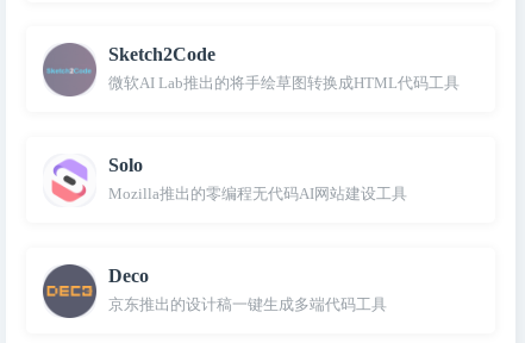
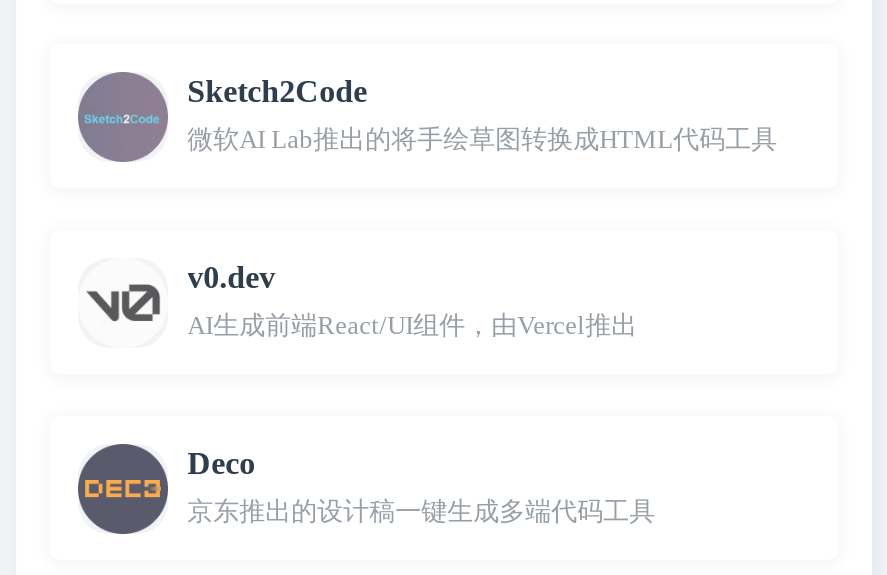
[49,155,142,202] [image] | Solo -> [86,260,275,338] [image] | v0.dev
[108,184,407,202] Mozilla推出的零编程无代码AI网站建设工具 -> [187,310,637,340] AI生成前端React/UI组件，由Vercel推出

